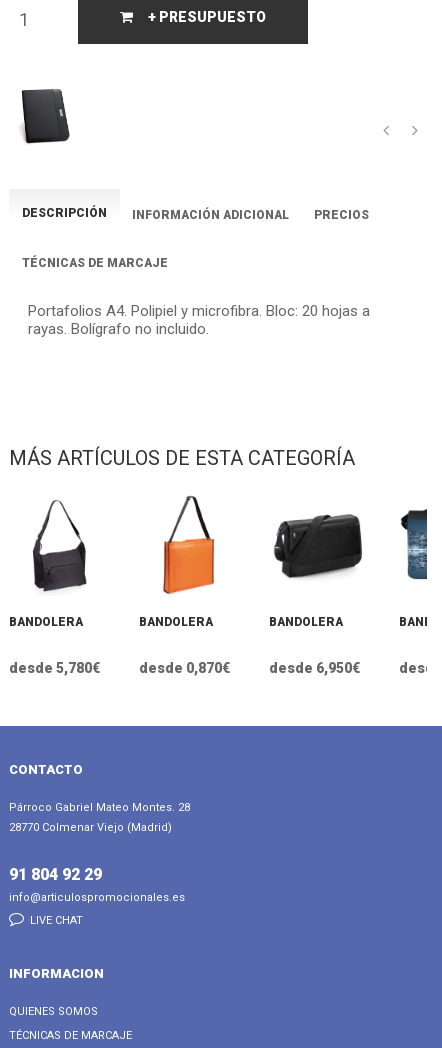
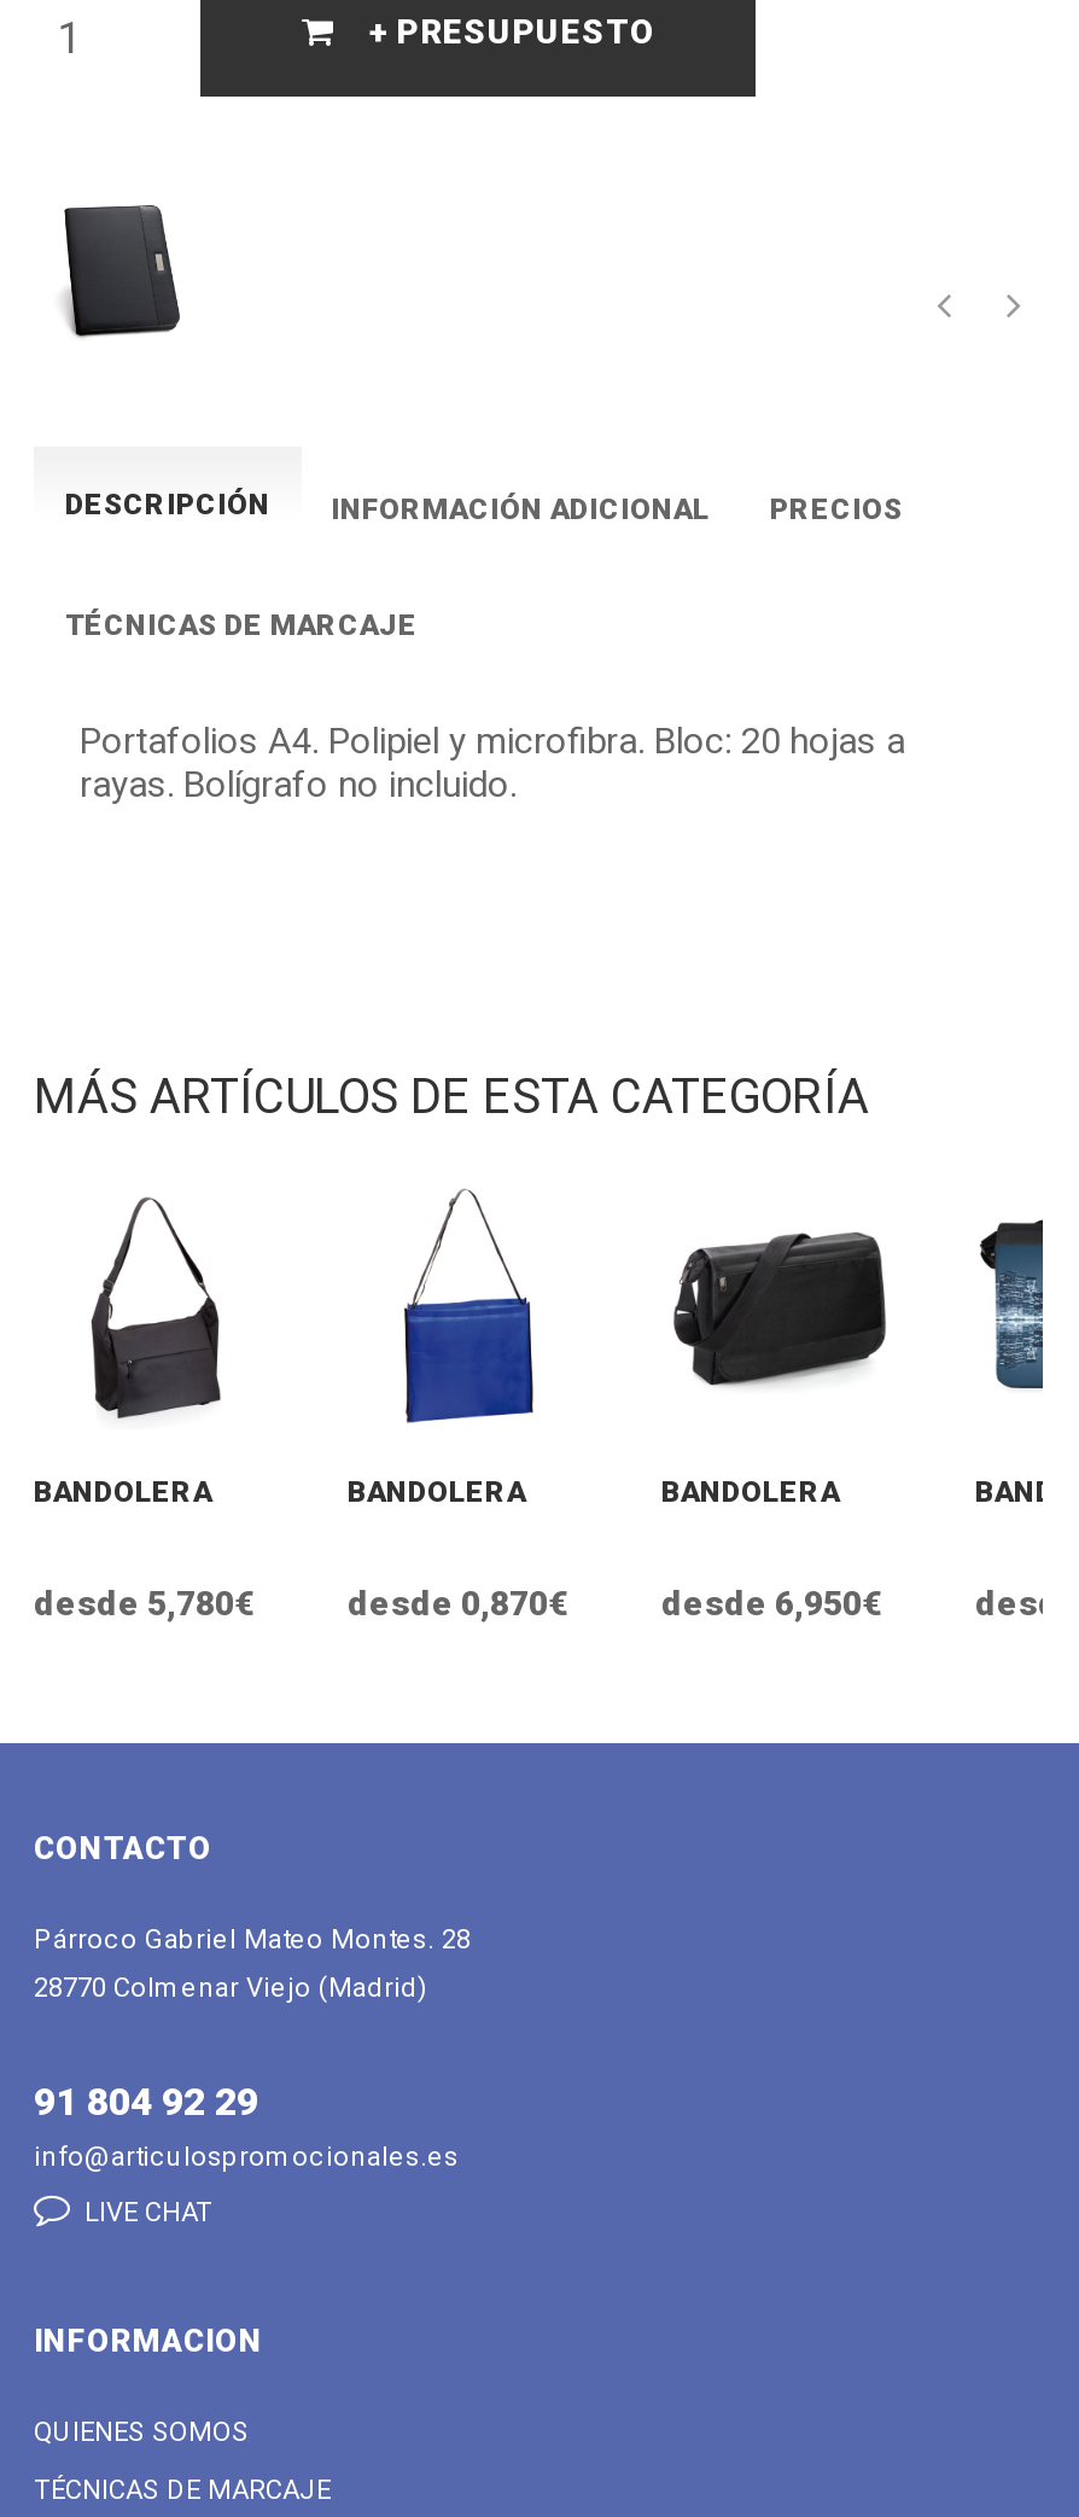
[163,495,216,594] [image] -> [403,1188,536,1424] [image]

